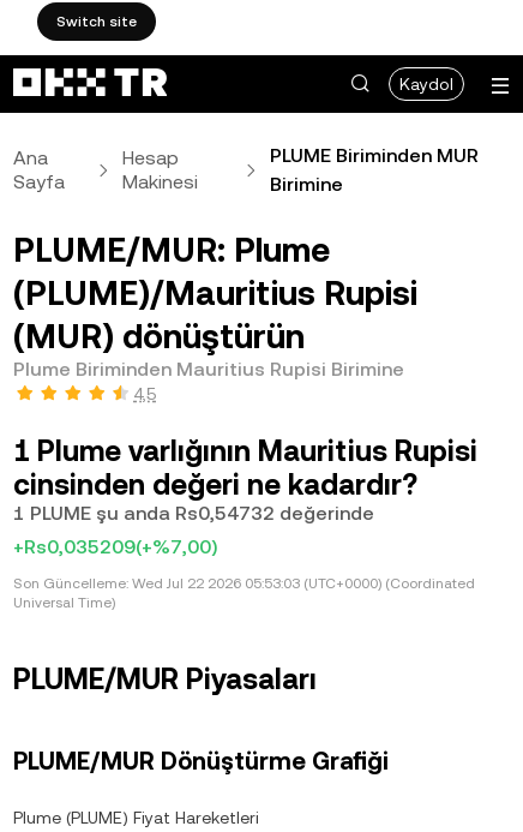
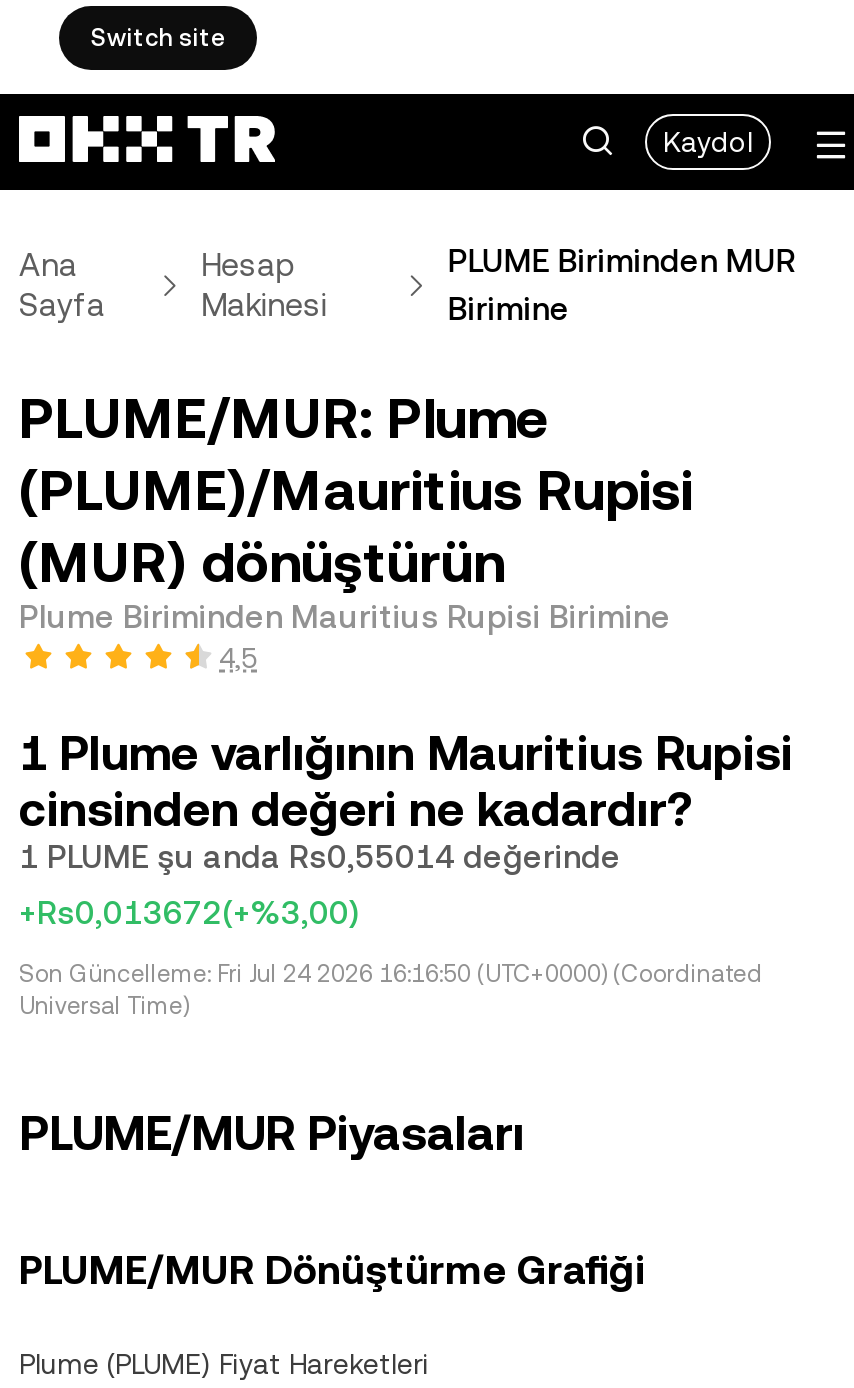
[13,502,374,525] 1 PLUME şu anda Rs0,54732 değerinde -> [19,838,621,876] 1 PLUME şu anda Rs0,55014 değerinde
[13,535,217,558] +Rs0,035209(+%7,00) -> [19,894,359,932] +Rs0,013672(+%3,00)
[13,575,475,592] Son Güncelleme: Wed Jul 22 2026 05:53:03 (UTC+0000) (Coordinated -> [19,960,763,988] Son Güncelleme: Fri Jul 24 2026 16:16:50 (UTC+0000) (Coordinated

